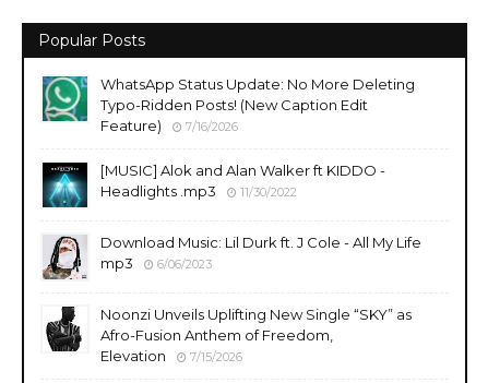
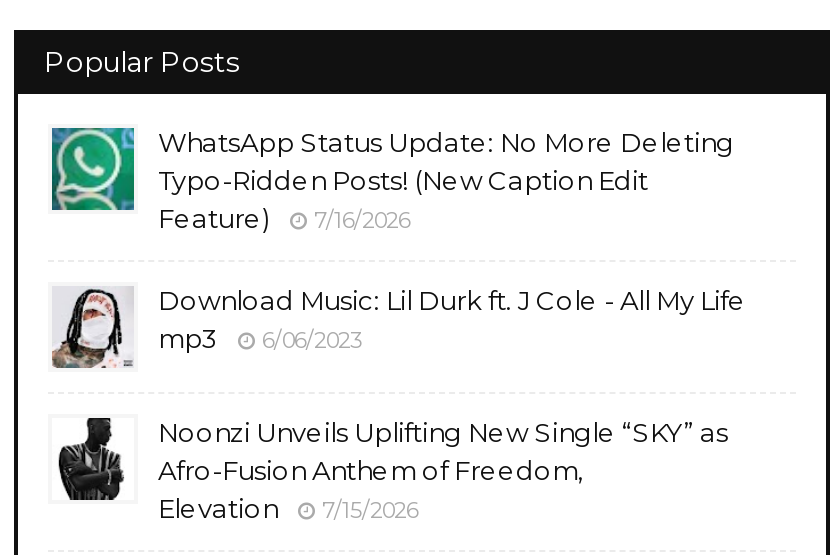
[41,161,385,208] [image] | [MUSIC] Alok and Alan Walker ft KIDDO - | Headlights .mp3 | 11/30/2022 -> none

